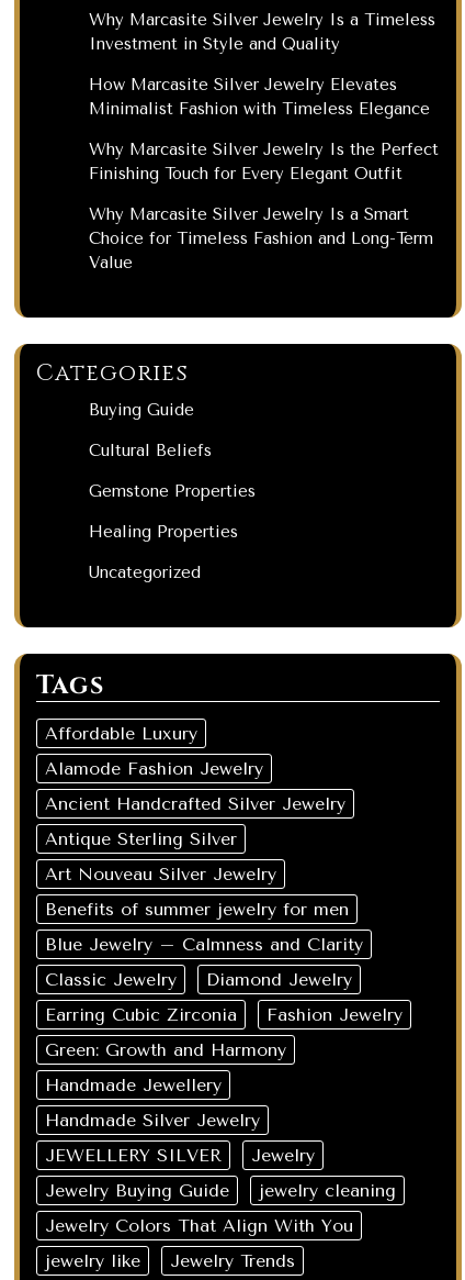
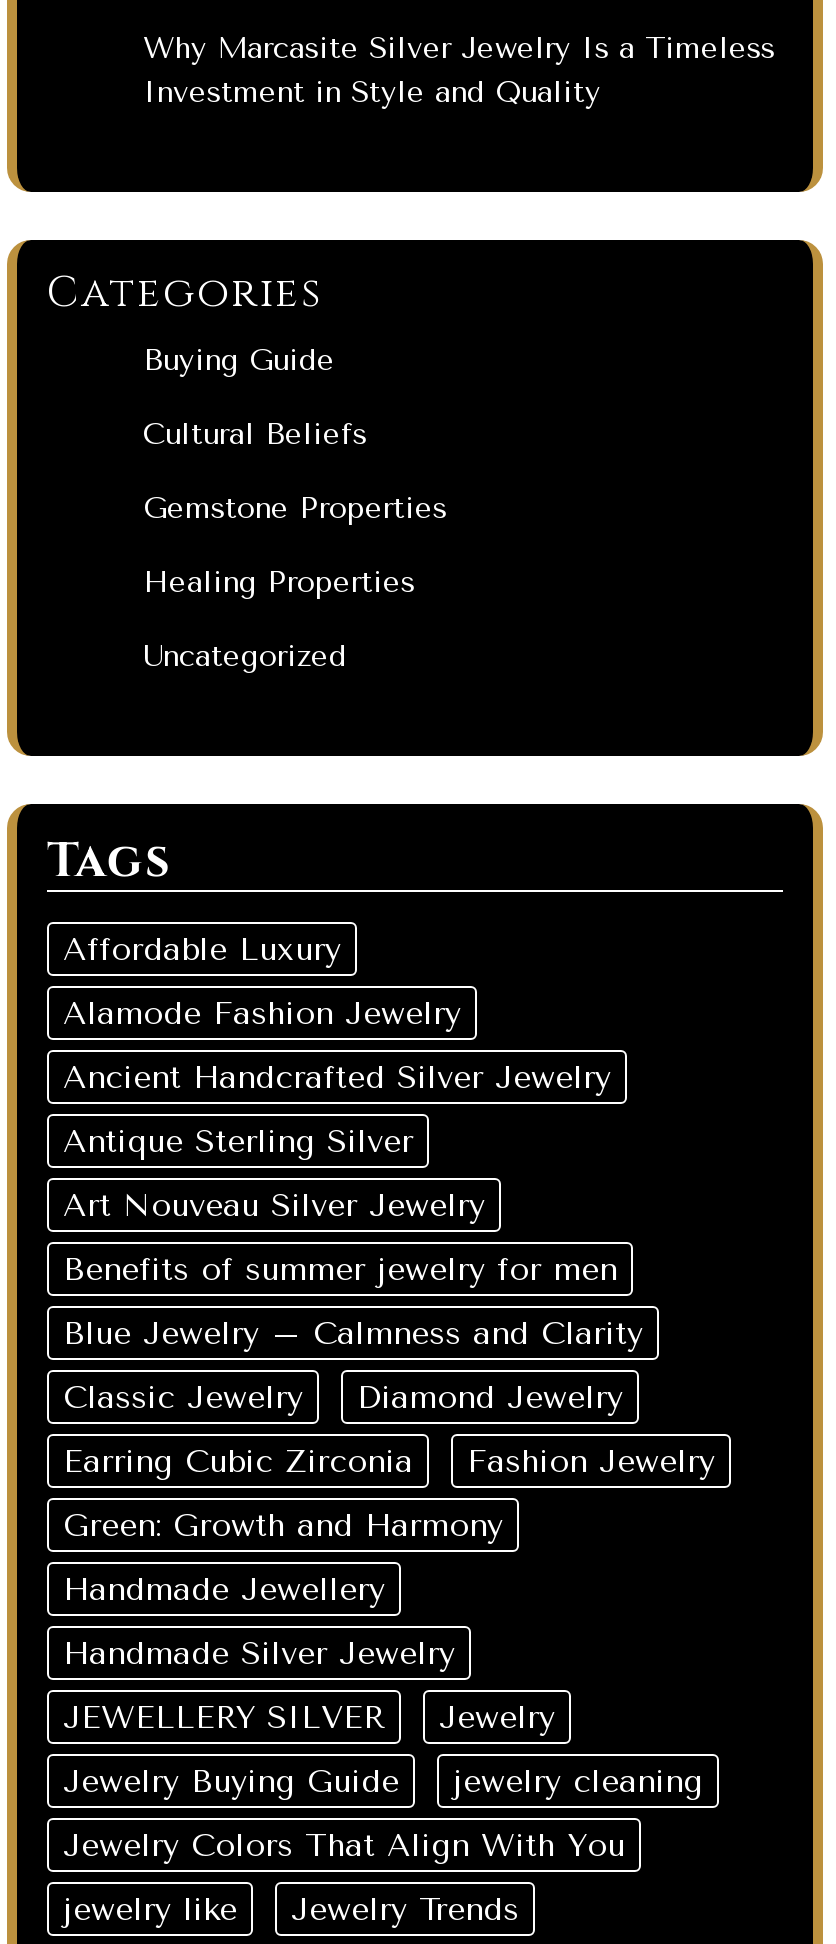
[89,74,439,272] How Marcasite Silver Jewelry Elevates | Minimalist Fashion with Timeless Elegance | Why Marcasite Silver Jewelry Is the Perfect | Finishing Touch for Every Elegant Outfit | Why Marcasite Silver Jewelry Is a Smart | Choice for Timeless Fashion and Long-Term | Value -> none

